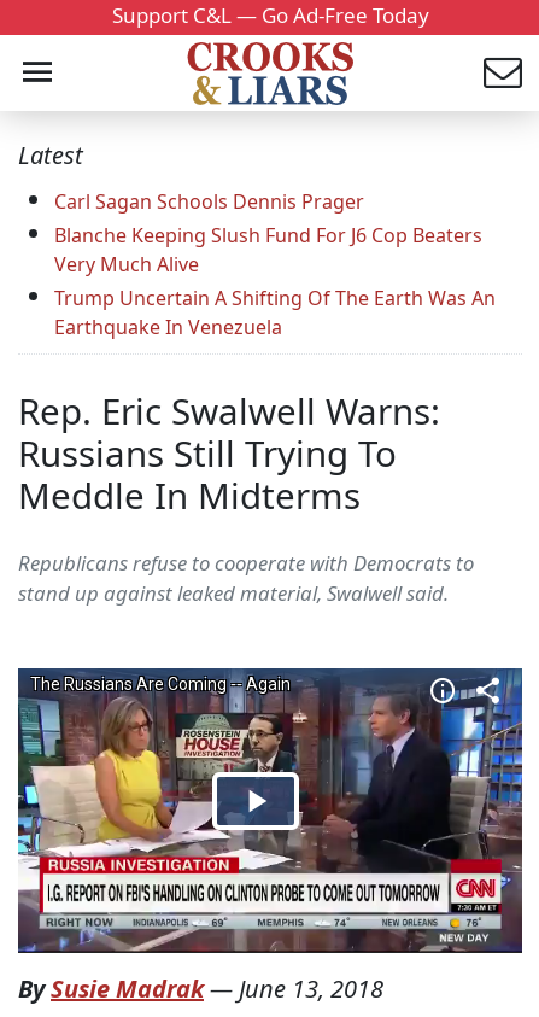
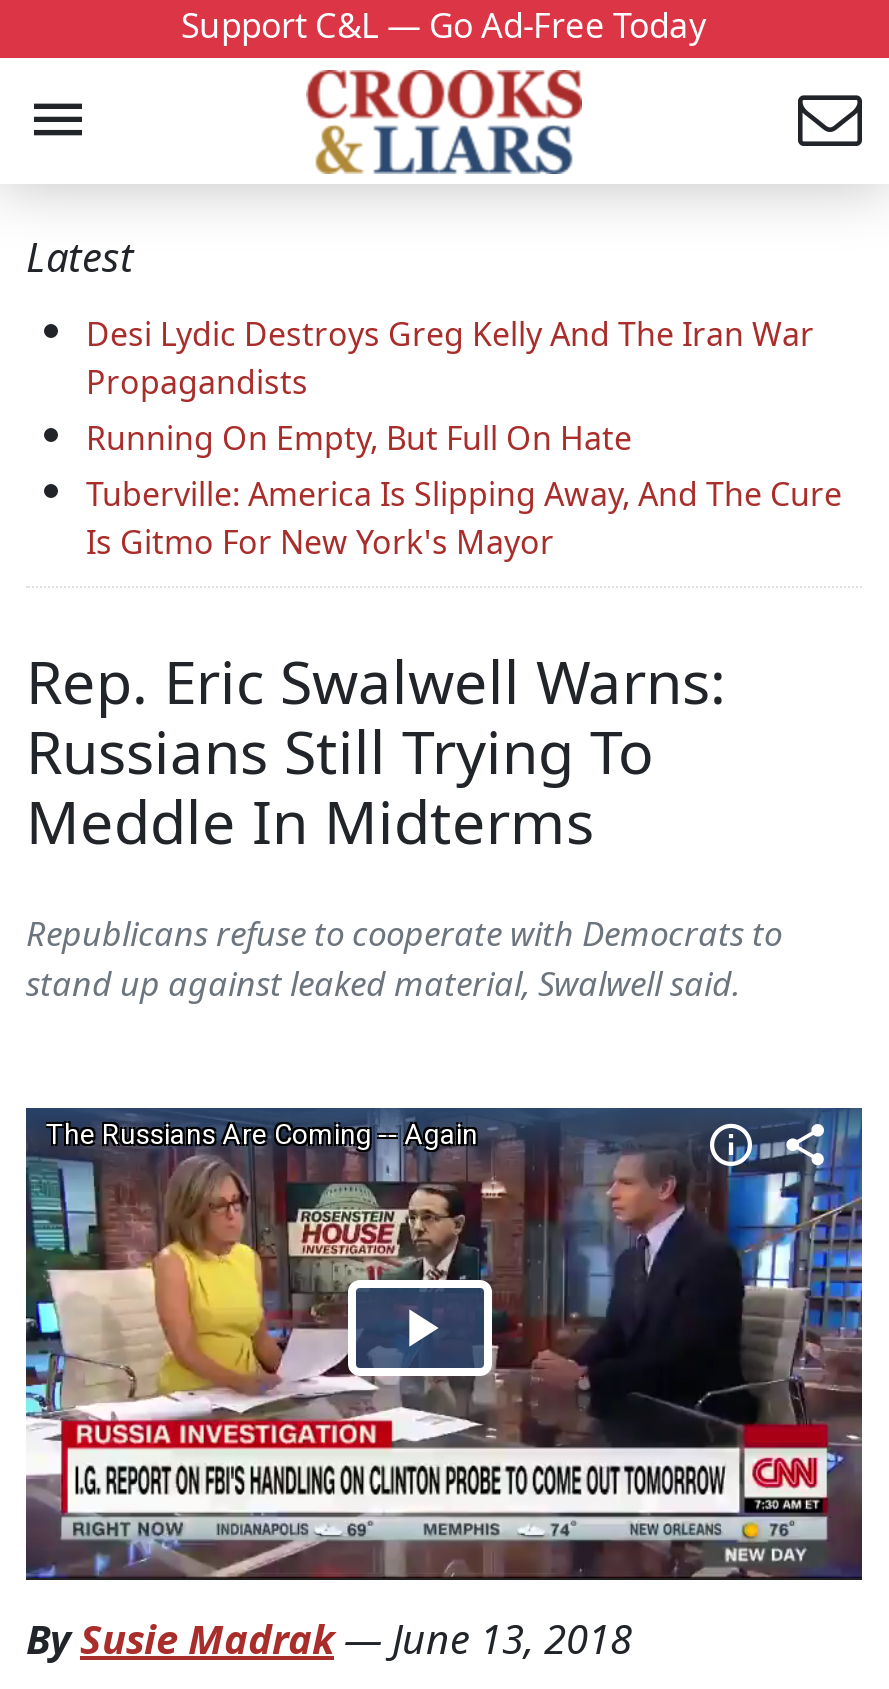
[54,189,496,341] Carl Sagan Schools Dennis Prager | Blanche Keeping Slush Fund For J6 Cop Beaters | Very Much Alive | Trump Uncertain A Shifting Of The Earth Was An | Earthquake In Venezuela -> [86,313,842,565] Desi Lydic Destroys Greg Kelly And The Iran War | Propagandists | Running On Empty, But Full On Hate | Tuberville: America Is Slipping Away, And The Cure | Is Gitmo For New York's Mayor

